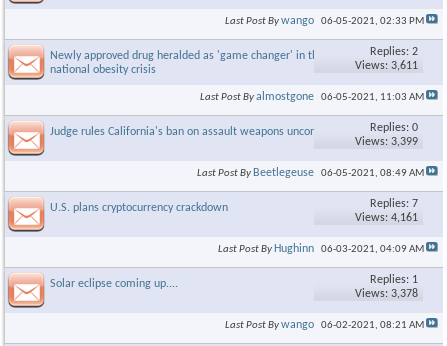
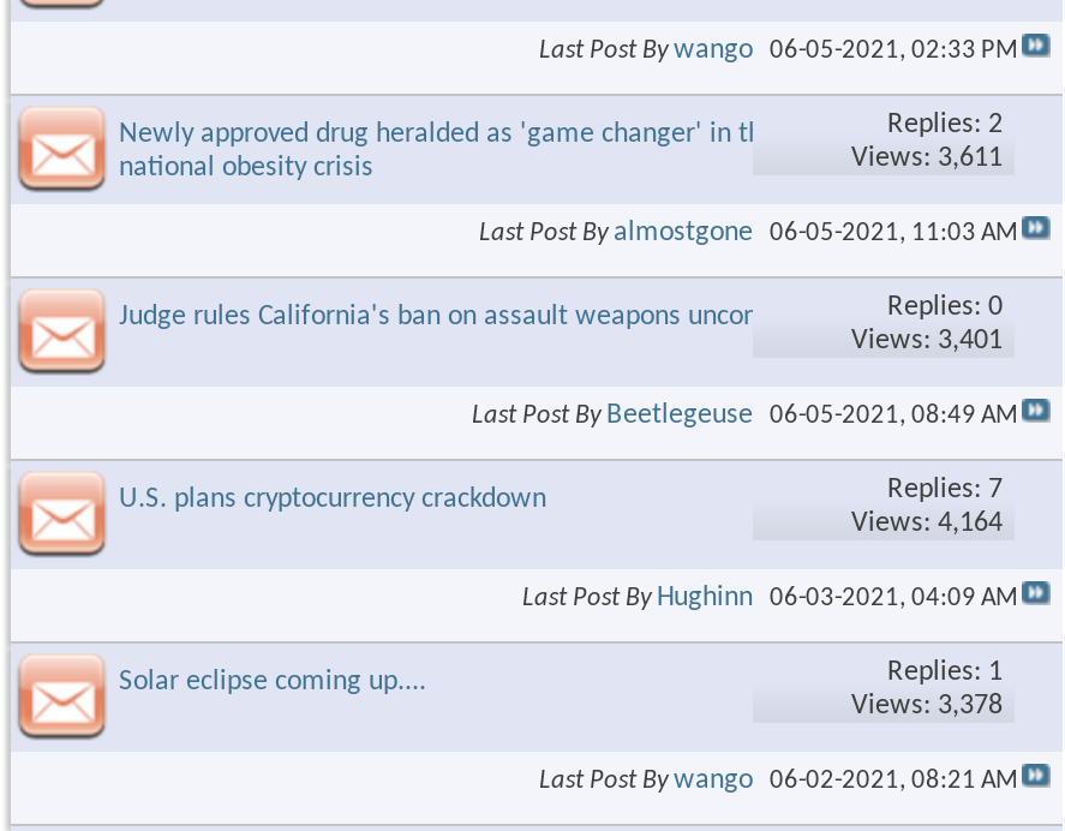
[355,136,418,148] Views: 3,399 -> [851,327,1003,355] Views: 3,401
[355,212,418,224] Views: 4,161 -> [851,509,1003,538] Views: 4,164

